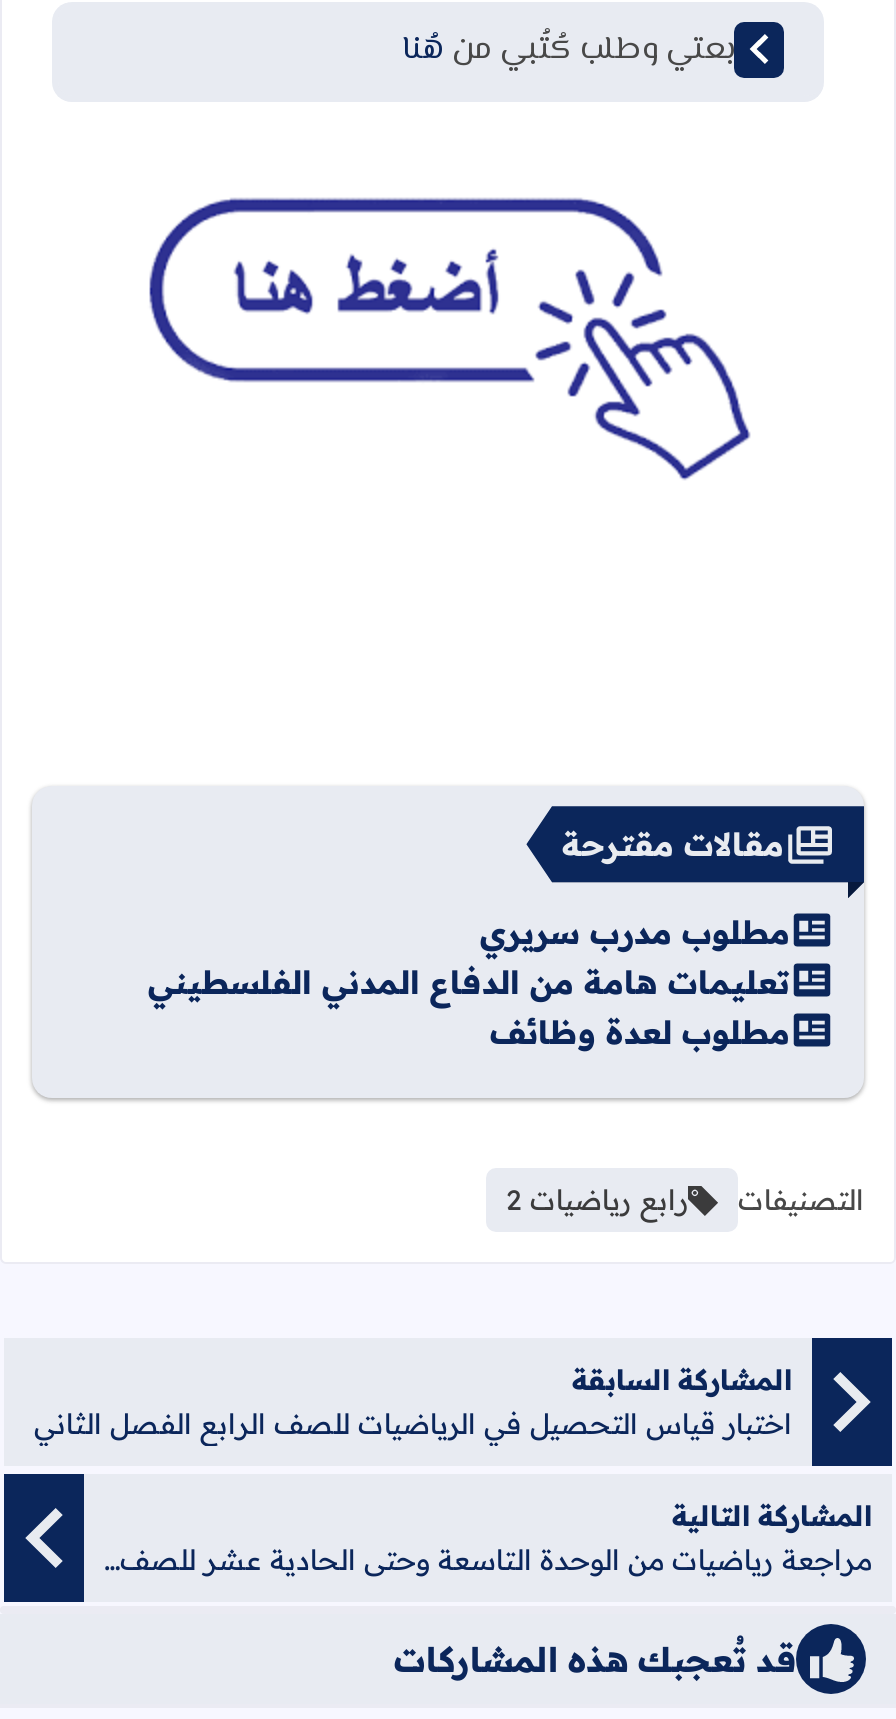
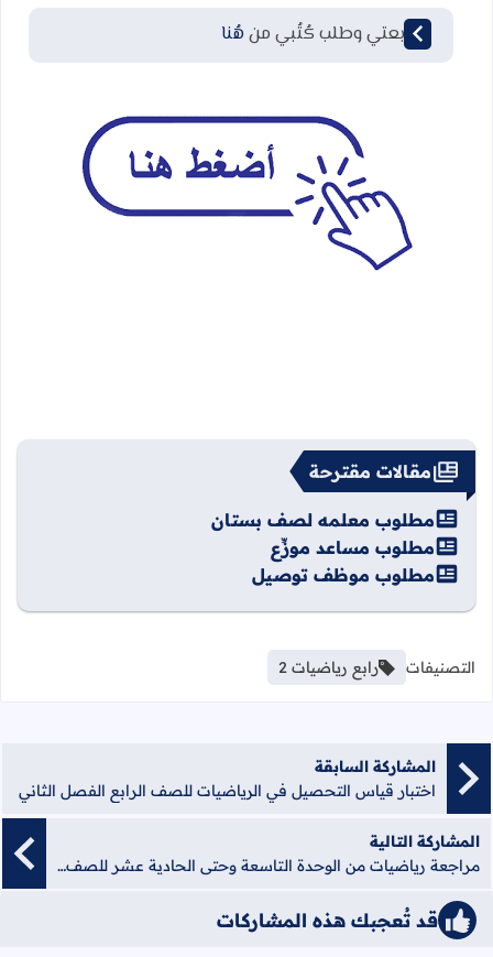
[148,912,790,1052] مطلوب مدرب سريري | تعليمات هامة من الدفاع المدني الفلسطيني | مطلوب لعدة وظائف -> [211,509,435,586] مطلوب معلمه لصف بستان | مطلوب مساعد موزِّع | مطلوب موظف توصيل

